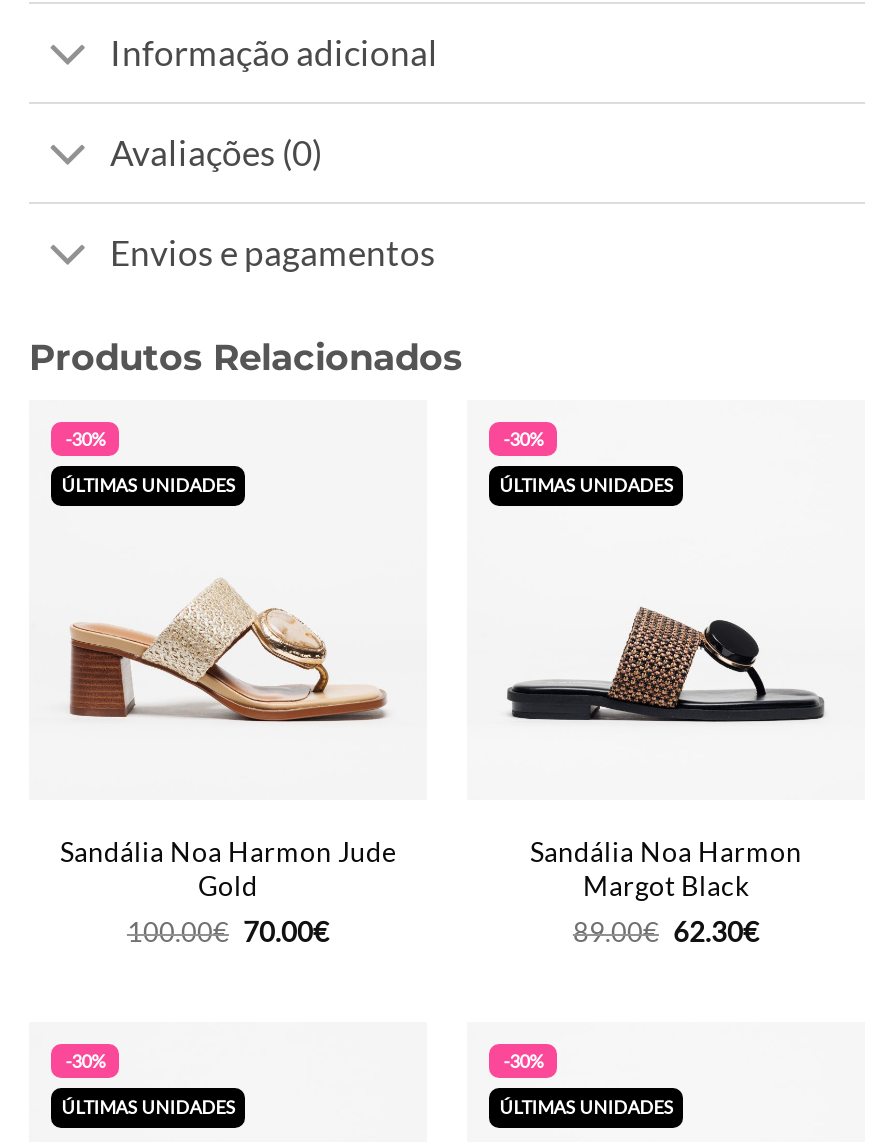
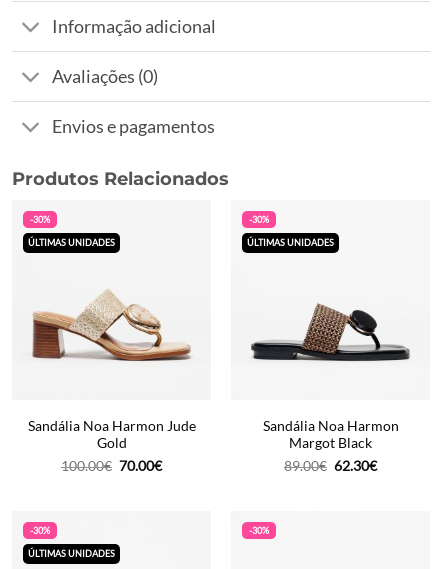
[499,1097,673,1119] ÚLTIMAS UNIDADES -> none

